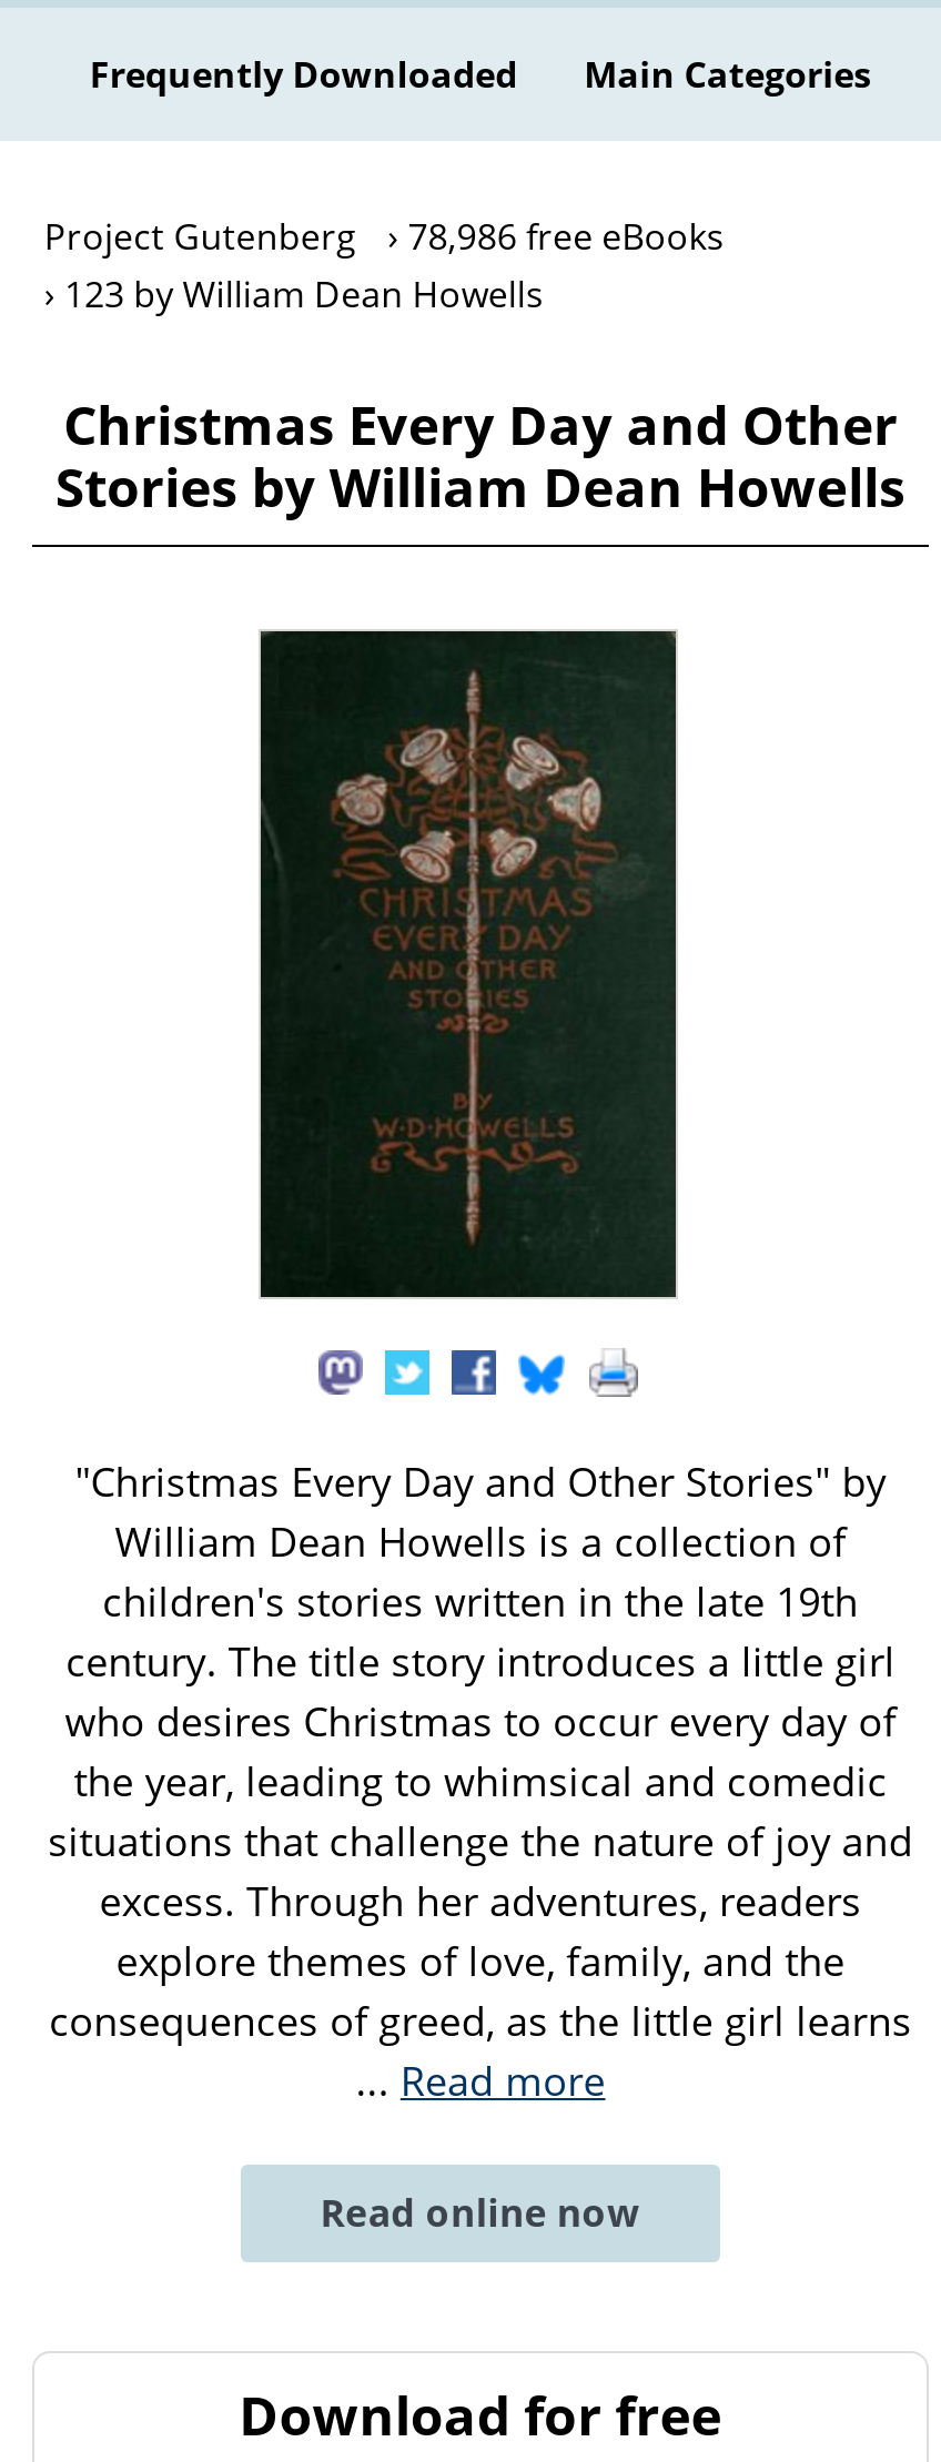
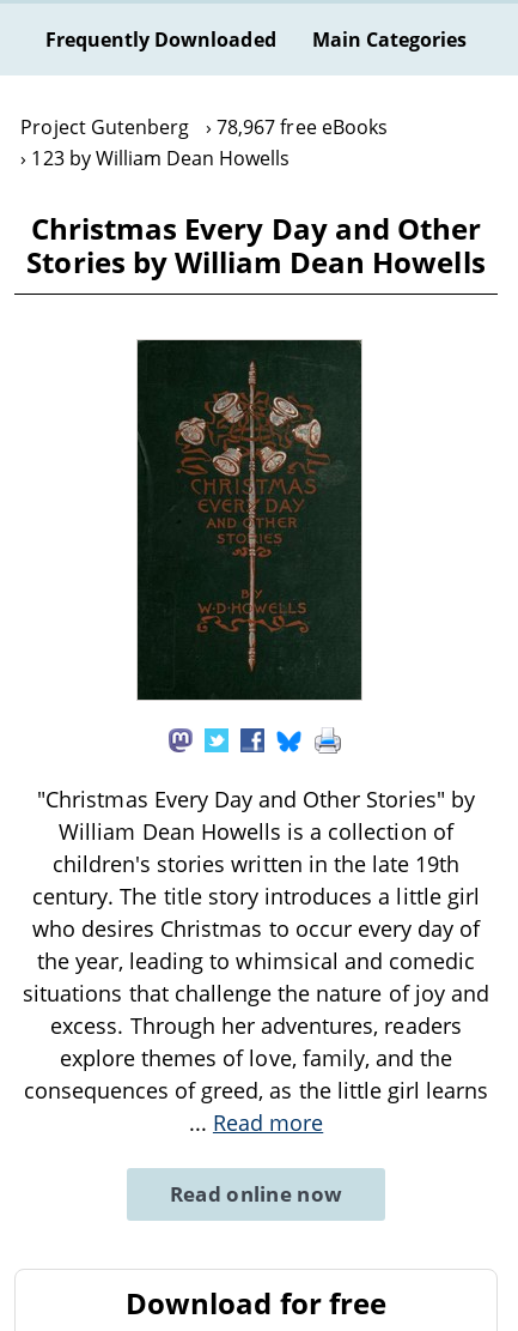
[44,212,724,261] Project Gutenberg 78,986 free eBooks -> [21,114,387,140] Project Gutenberg 78,967 free eBooks

